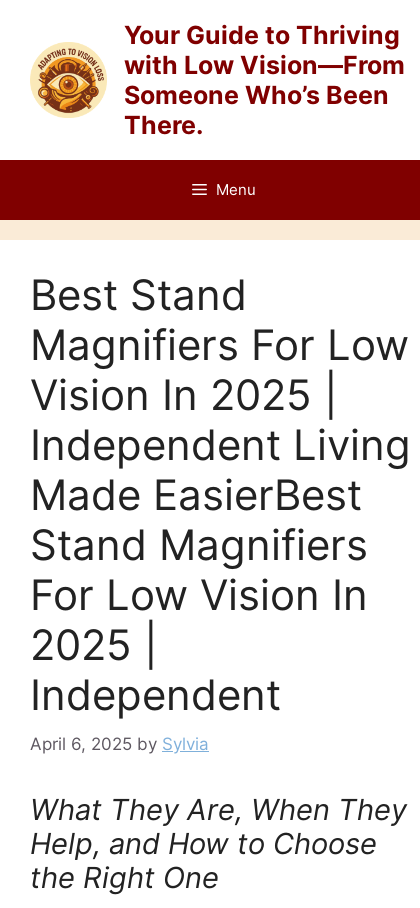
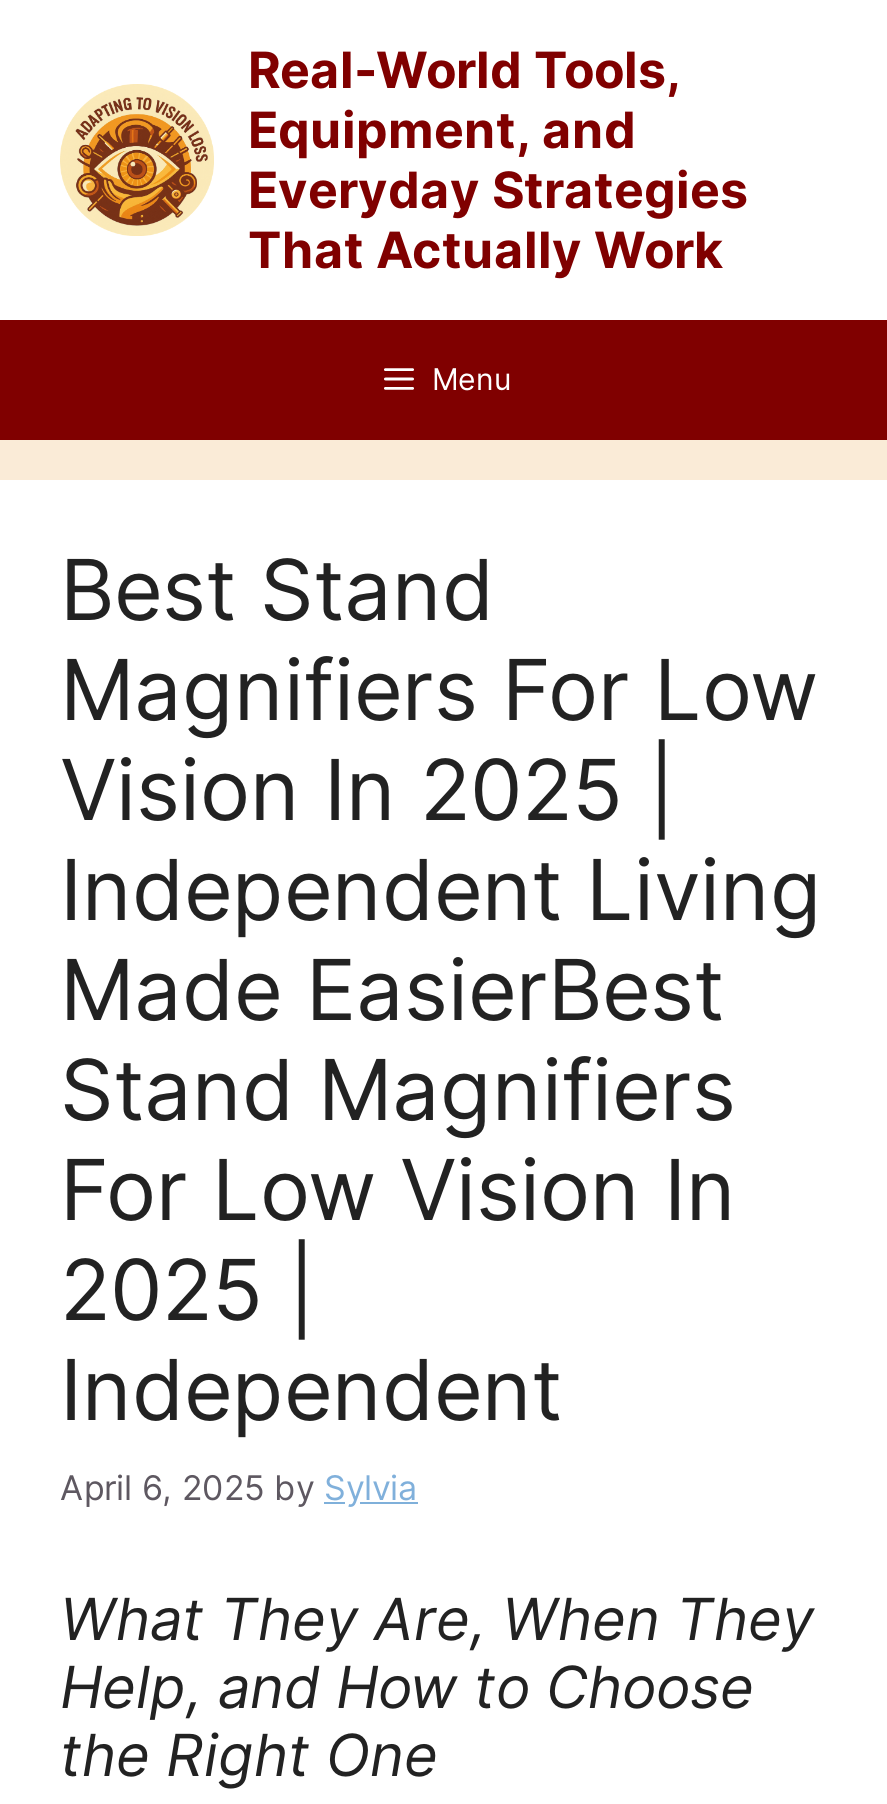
[124,20,405,140] Your Guide to Thriving | with Low Vision—From | Someone Who’s Been | There. -> [248,40,748,280] Real-World Tools, | Equipment, and | Everyday Strategies | That Actually Work

